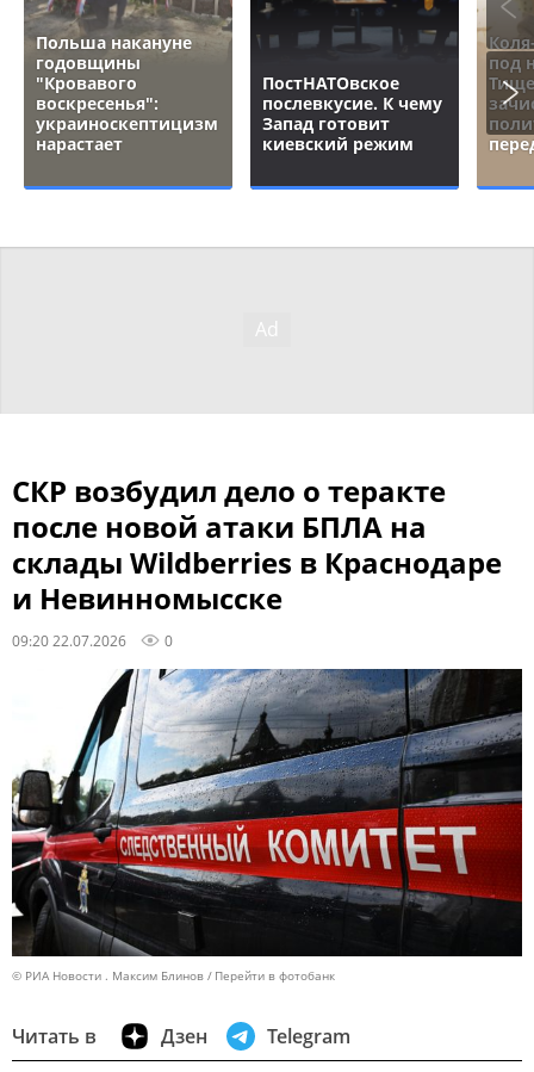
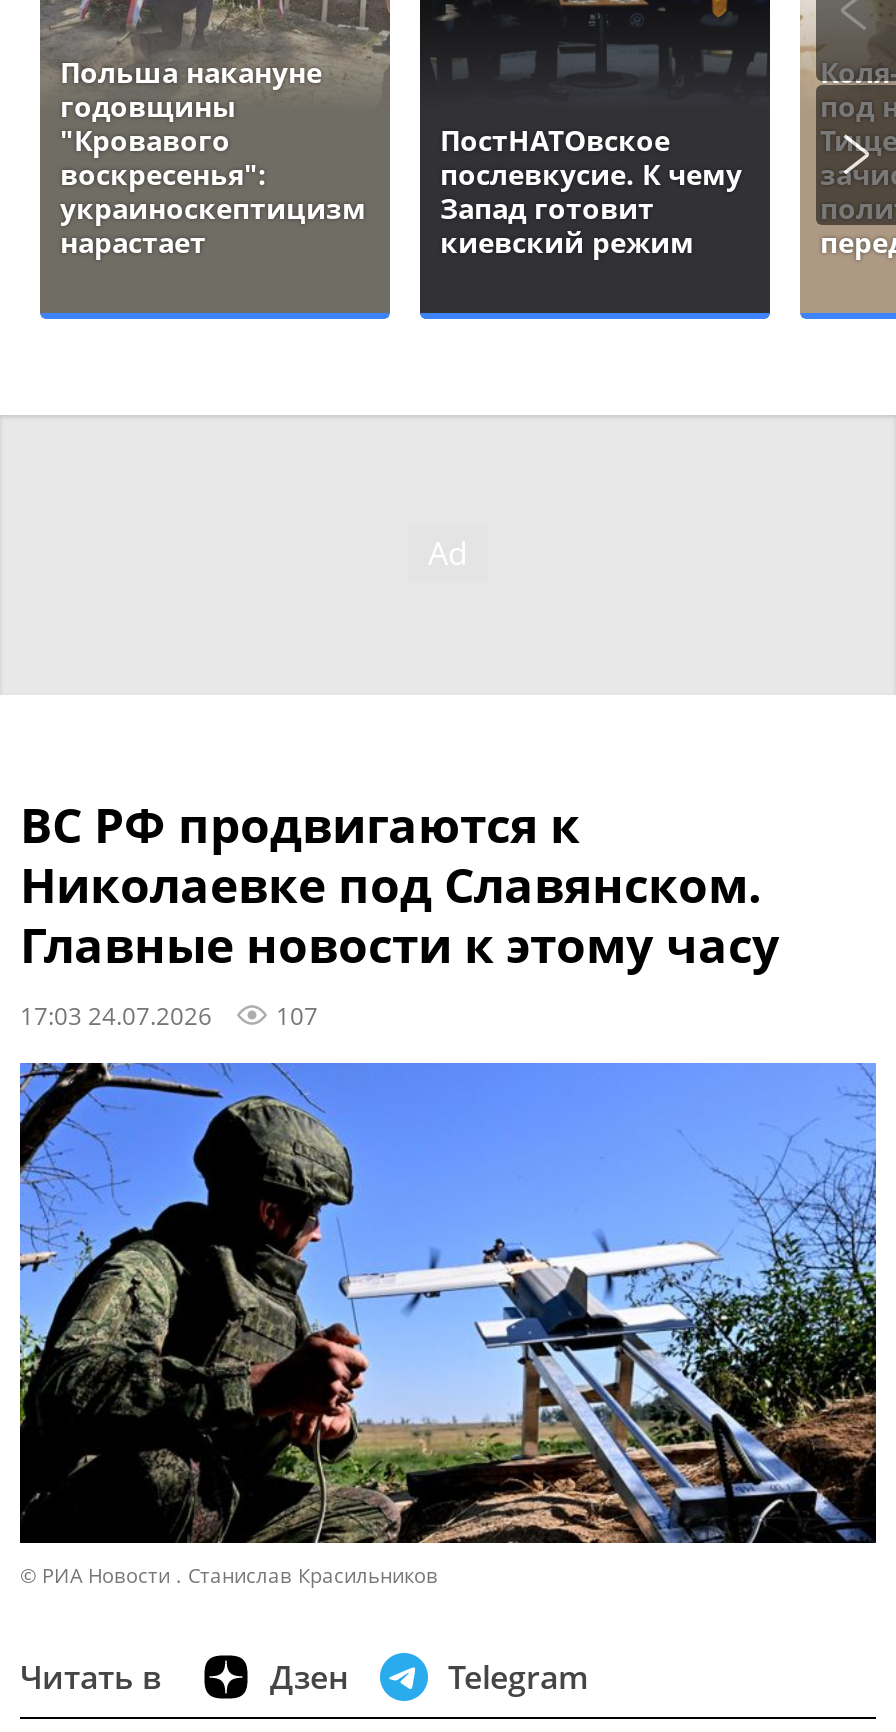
[12,471,502,650] СКР возбудил дело о теракте | после новой атаки БПЛА на | склады Wildberries в Краснодаре | и Невинномысске | 09:20 22.07.2026 | 0 -> [20,790,780,1030] ВС РФ продвигаются к | Николаевке под Славянском. | Главные новости к этому часу | 17:03 24.07.2026 | 107
[12,668,523,984] [image] | © РИА Новости . Максим Блинов | Перейти в фотобанк -> [18,1062,878,1590] [image] | © РИА Новости . Станислав Красильников

